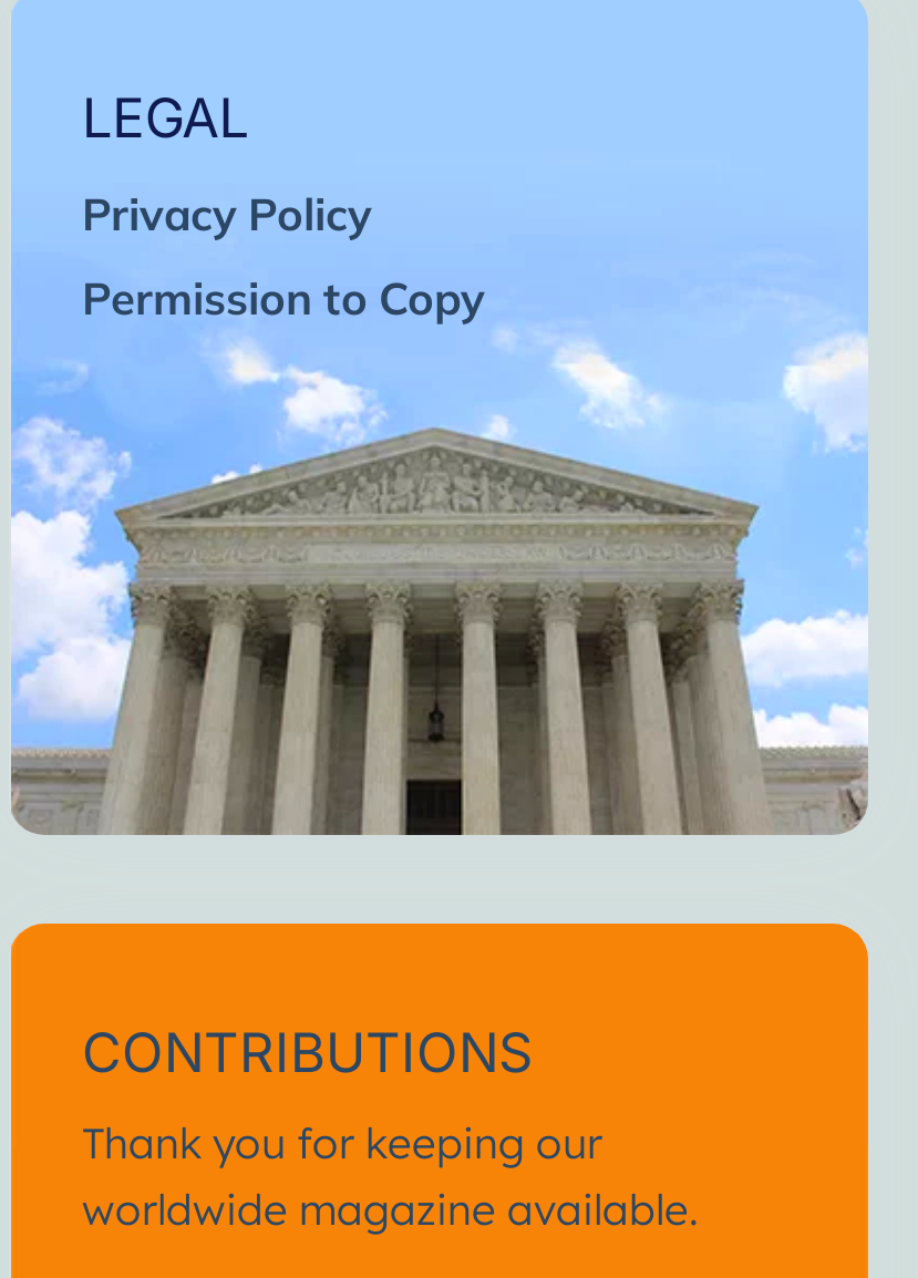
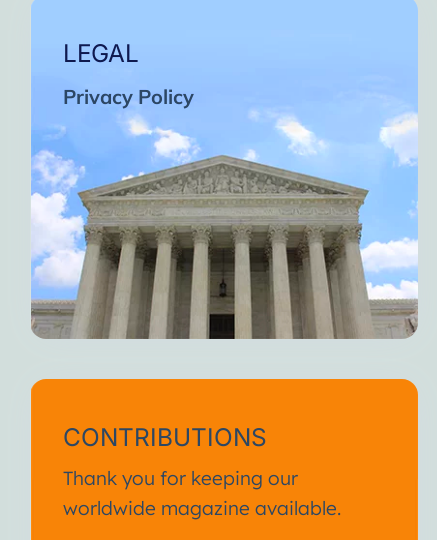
[82,271,485,326] Permission to Copy -> none

